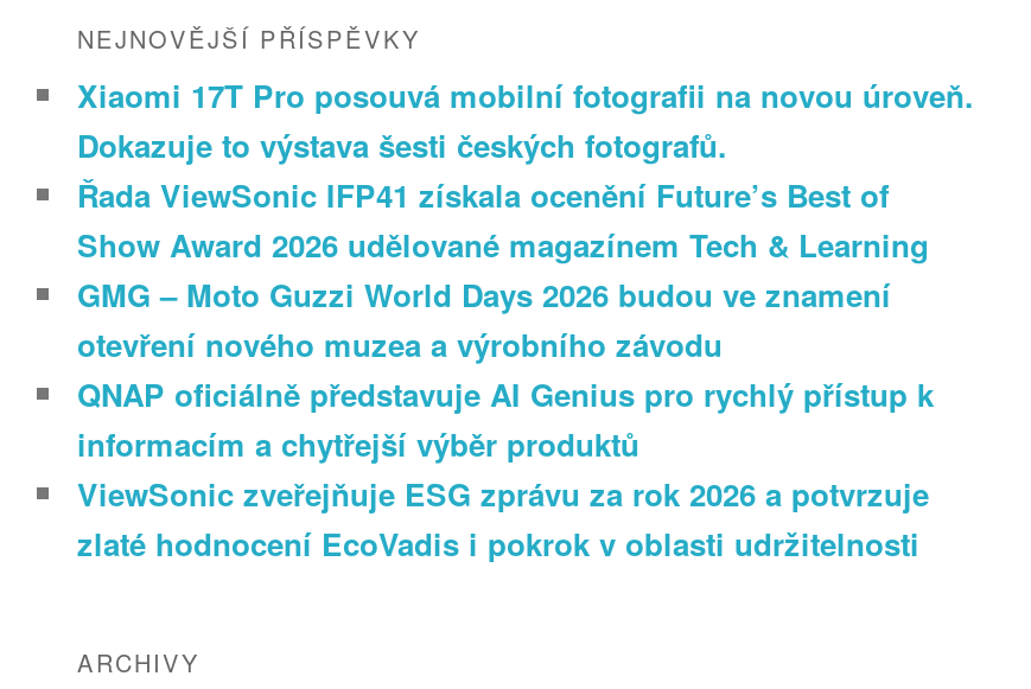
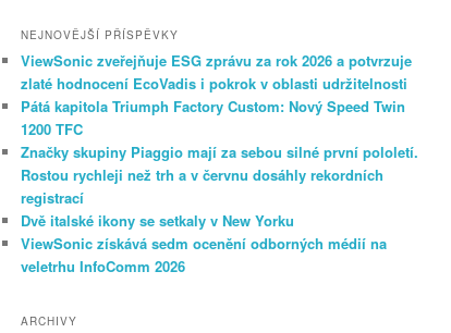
[77,73,974,467] Xiaomi 17T Pro posouvá mobilní fotografii na novou úroveň. | Dokazuje to výstava šesti českých fotografů. | Řada ViewSonic IFP41 získala ocenění Future’s Best of | Show Award 2026 udělované magazínem Tech & Learning | GMG – Moto Guzzi World Days 2026 budou ve znamení | otevření nového muzea a výrobního závodu | QNAP oficiálně představuje AI Genius pro rychlý přístup k | informacím a chytřejší výběr produktů -> none
moved [77,472,929,566] -> [21,50,412,94]: ViewSonic zveřejňuje ESG zprávu za rok 2026 a potvrzuje | zlaté hodnocení EcoVadis i pokrok v oblasti udržitelnosti
none -> [21,96,418,277] Pátá kapitola Triumph Factory Custom: Nový Speed Twin | 1200 TFC | Značky skupiny Piaggio mají za sebou silné první pololetí. | Rostou rychleji než trh a v červnu dosáhly rekordních | registrací | Dvě italské ikony se setkaly v New Yorku | ViewSonic získává sedm ocenění odborných médií na | veletrhu InfoComm 2026

